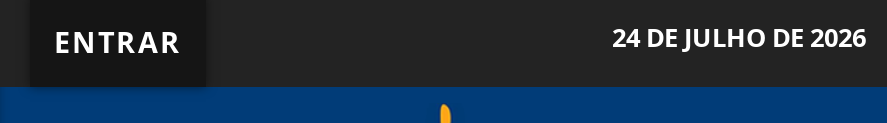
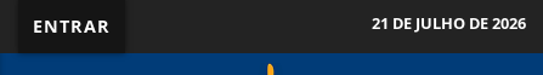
[612,19,866,55] 24 DE JULHO DE 2026 -> [372,12,526,34] 21 DE JULHO DE 2026

